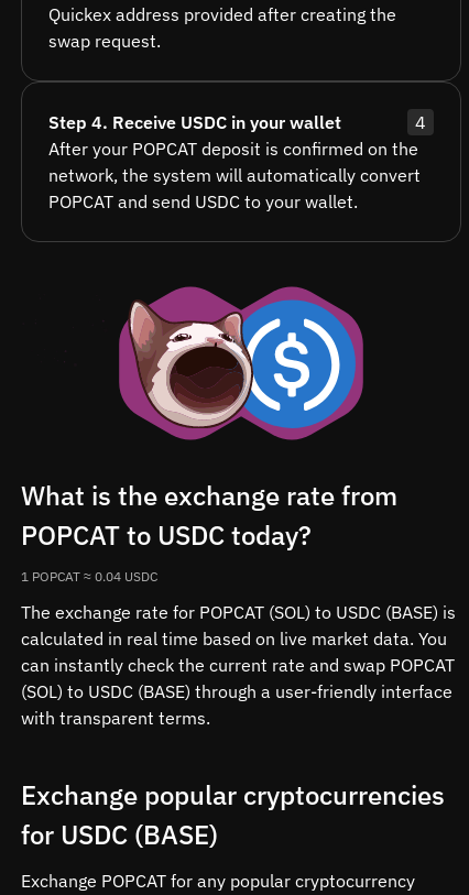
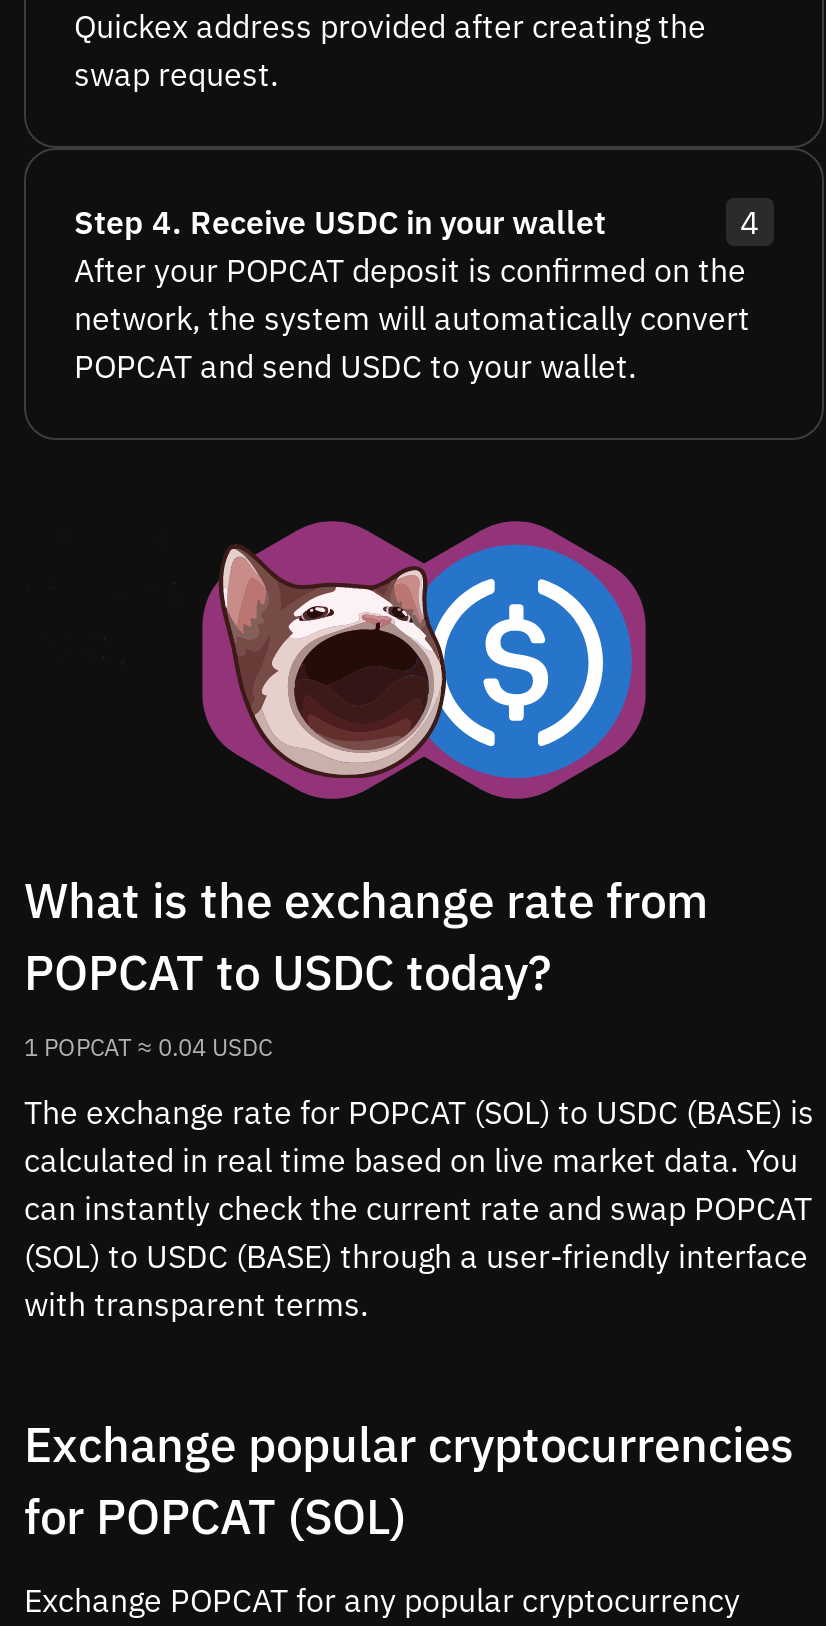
[21,817,218,852] for USDC (BASE) -> [24,1484,406,1548] for POPCAT (SOL)

